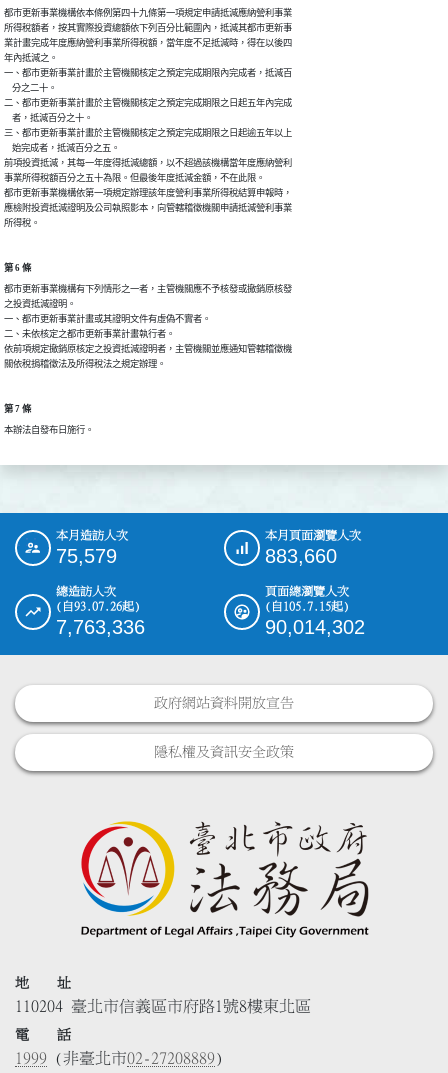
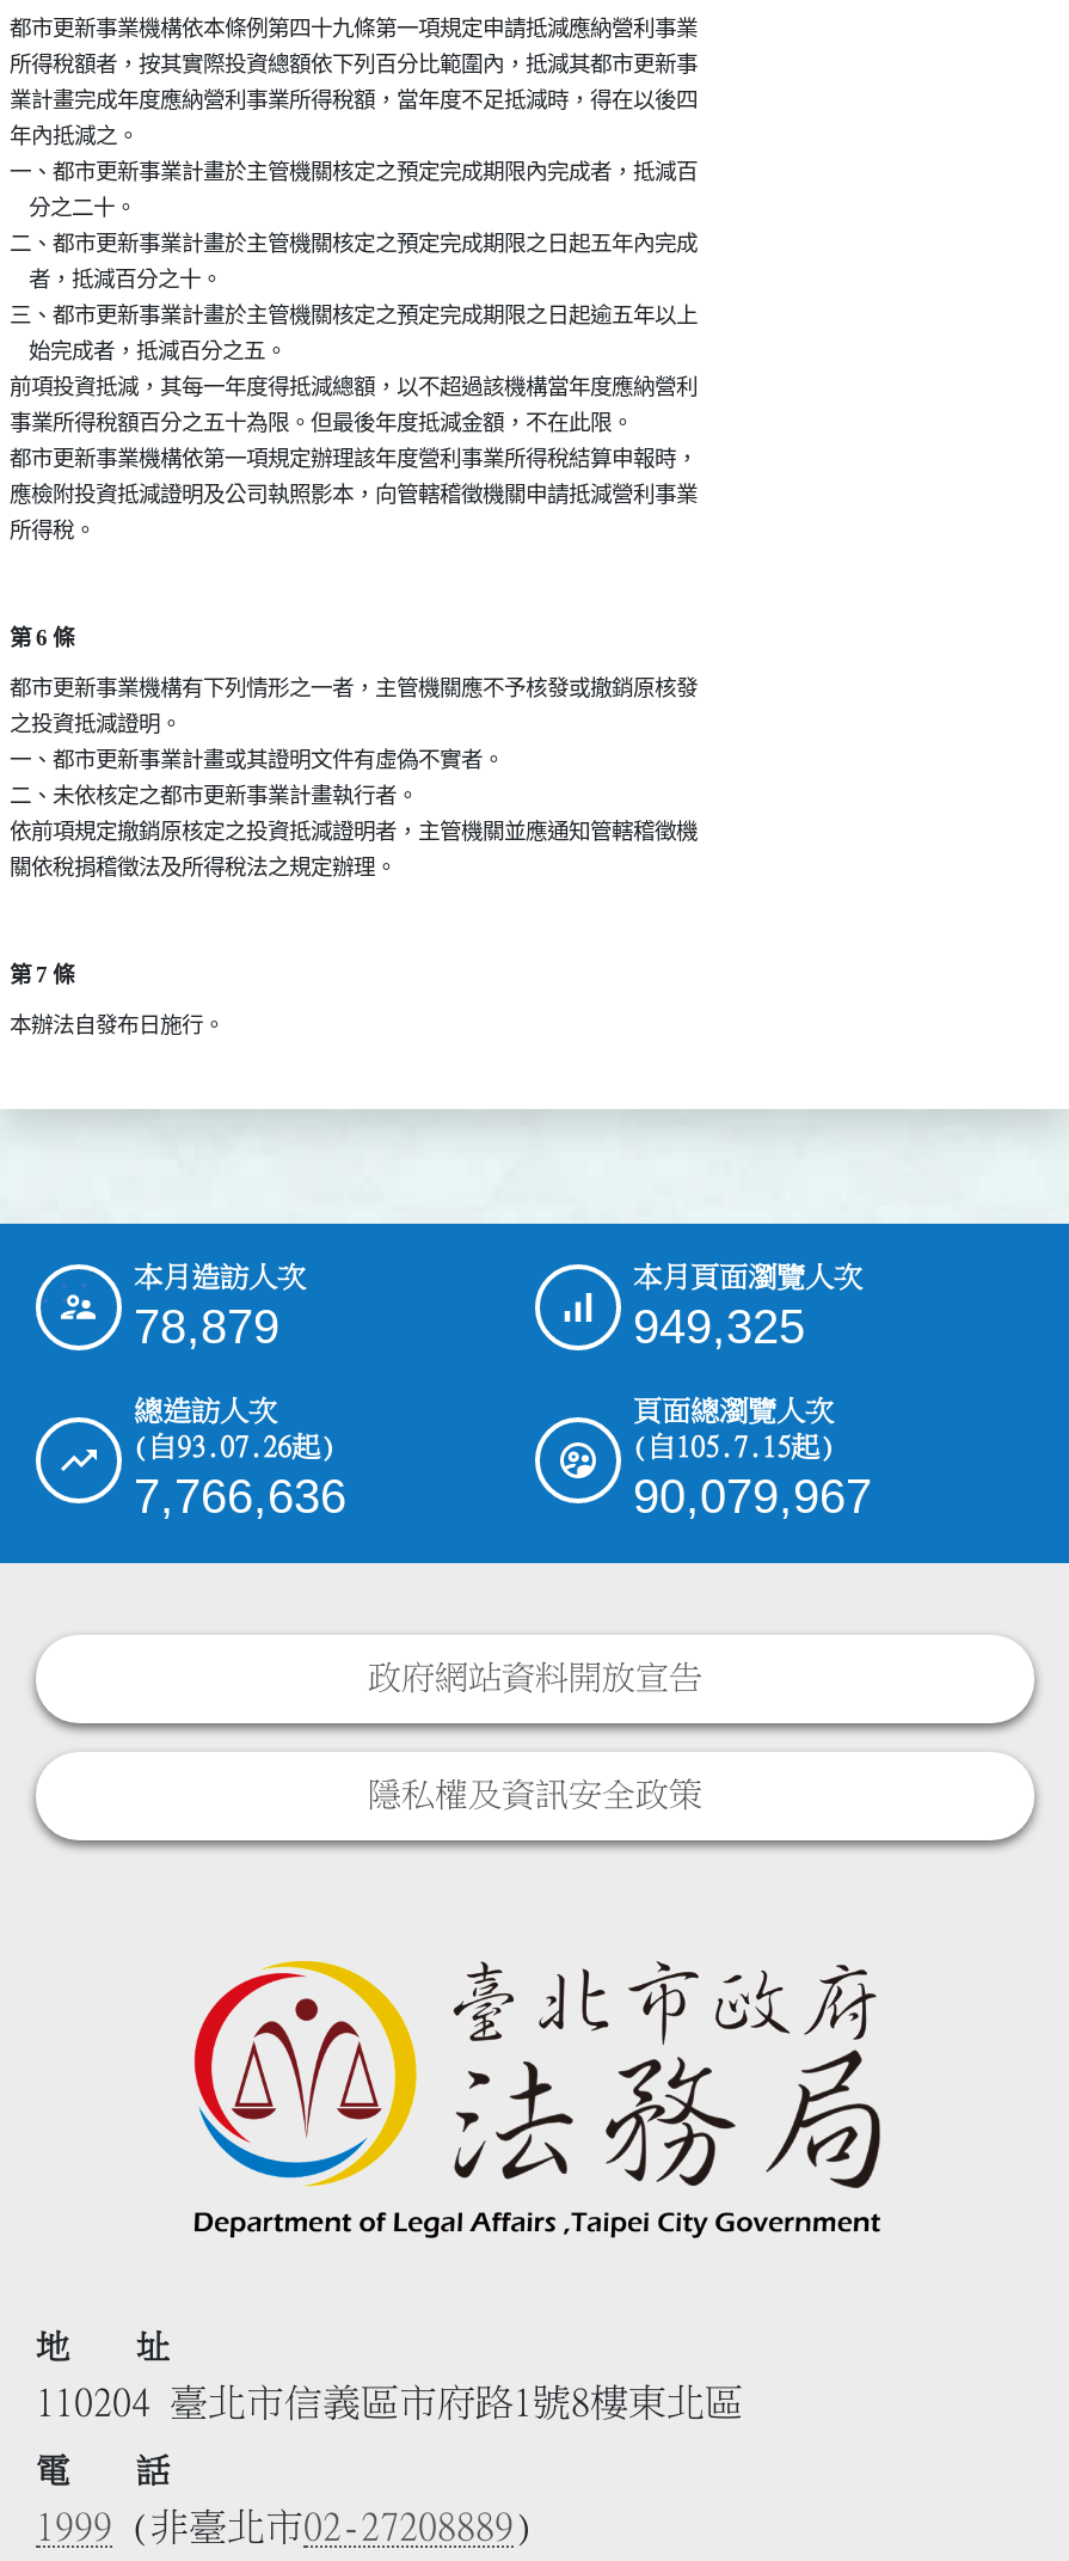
[56,545,117,567] 75,579 -> [134,1300,279,1353] 78,879
[265,545,337,567] 883,660 -> [633,1300,805,1353] 949,325
[56,616,145,638] 7,763,336 -> [134,1470,346,1522] 7,766,636
[265,616,365,638] 90,014,302 -> [633,1470,872,1522] 90,079,967

